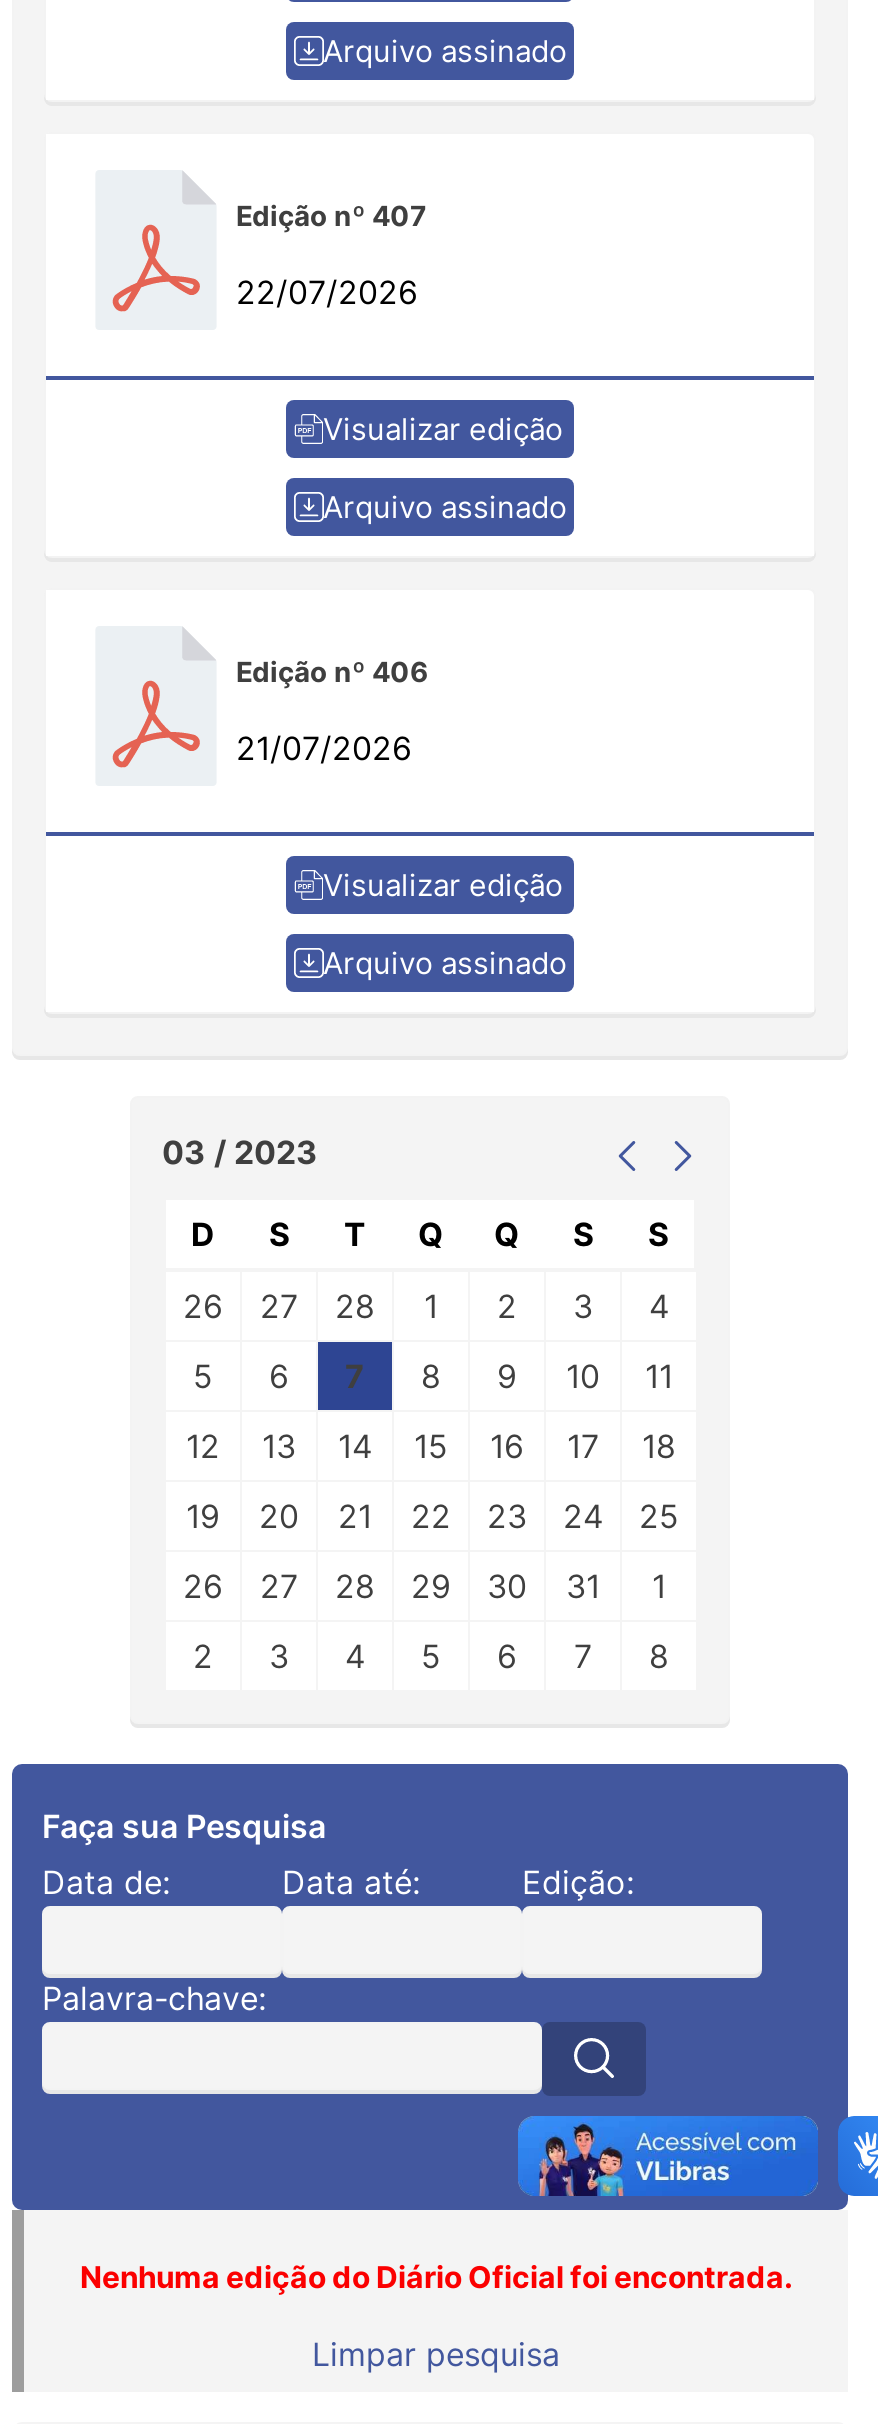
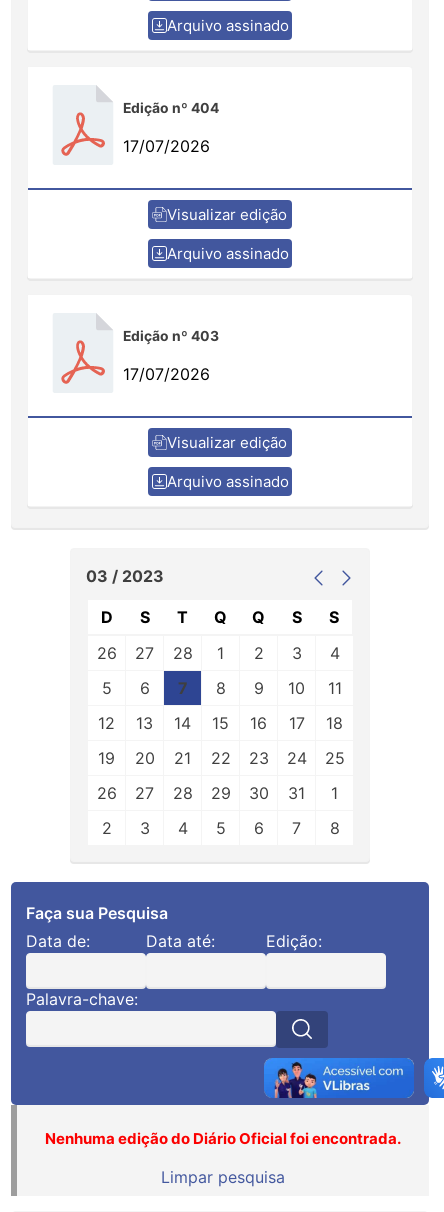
[236,201,426,233] Edição nº 407 -> [123,100,219,116] Edição nº 404
[236,273,418,313] 22/07/2026 -> [123,136,210,156] 17/07/2026
[236,657,428,689] Edição nº 406 -> [123,328,219,344] Edição nº 403
[236,729,412,769] 21/07/2026 -> [123,364,210,384] 17/07/2026

